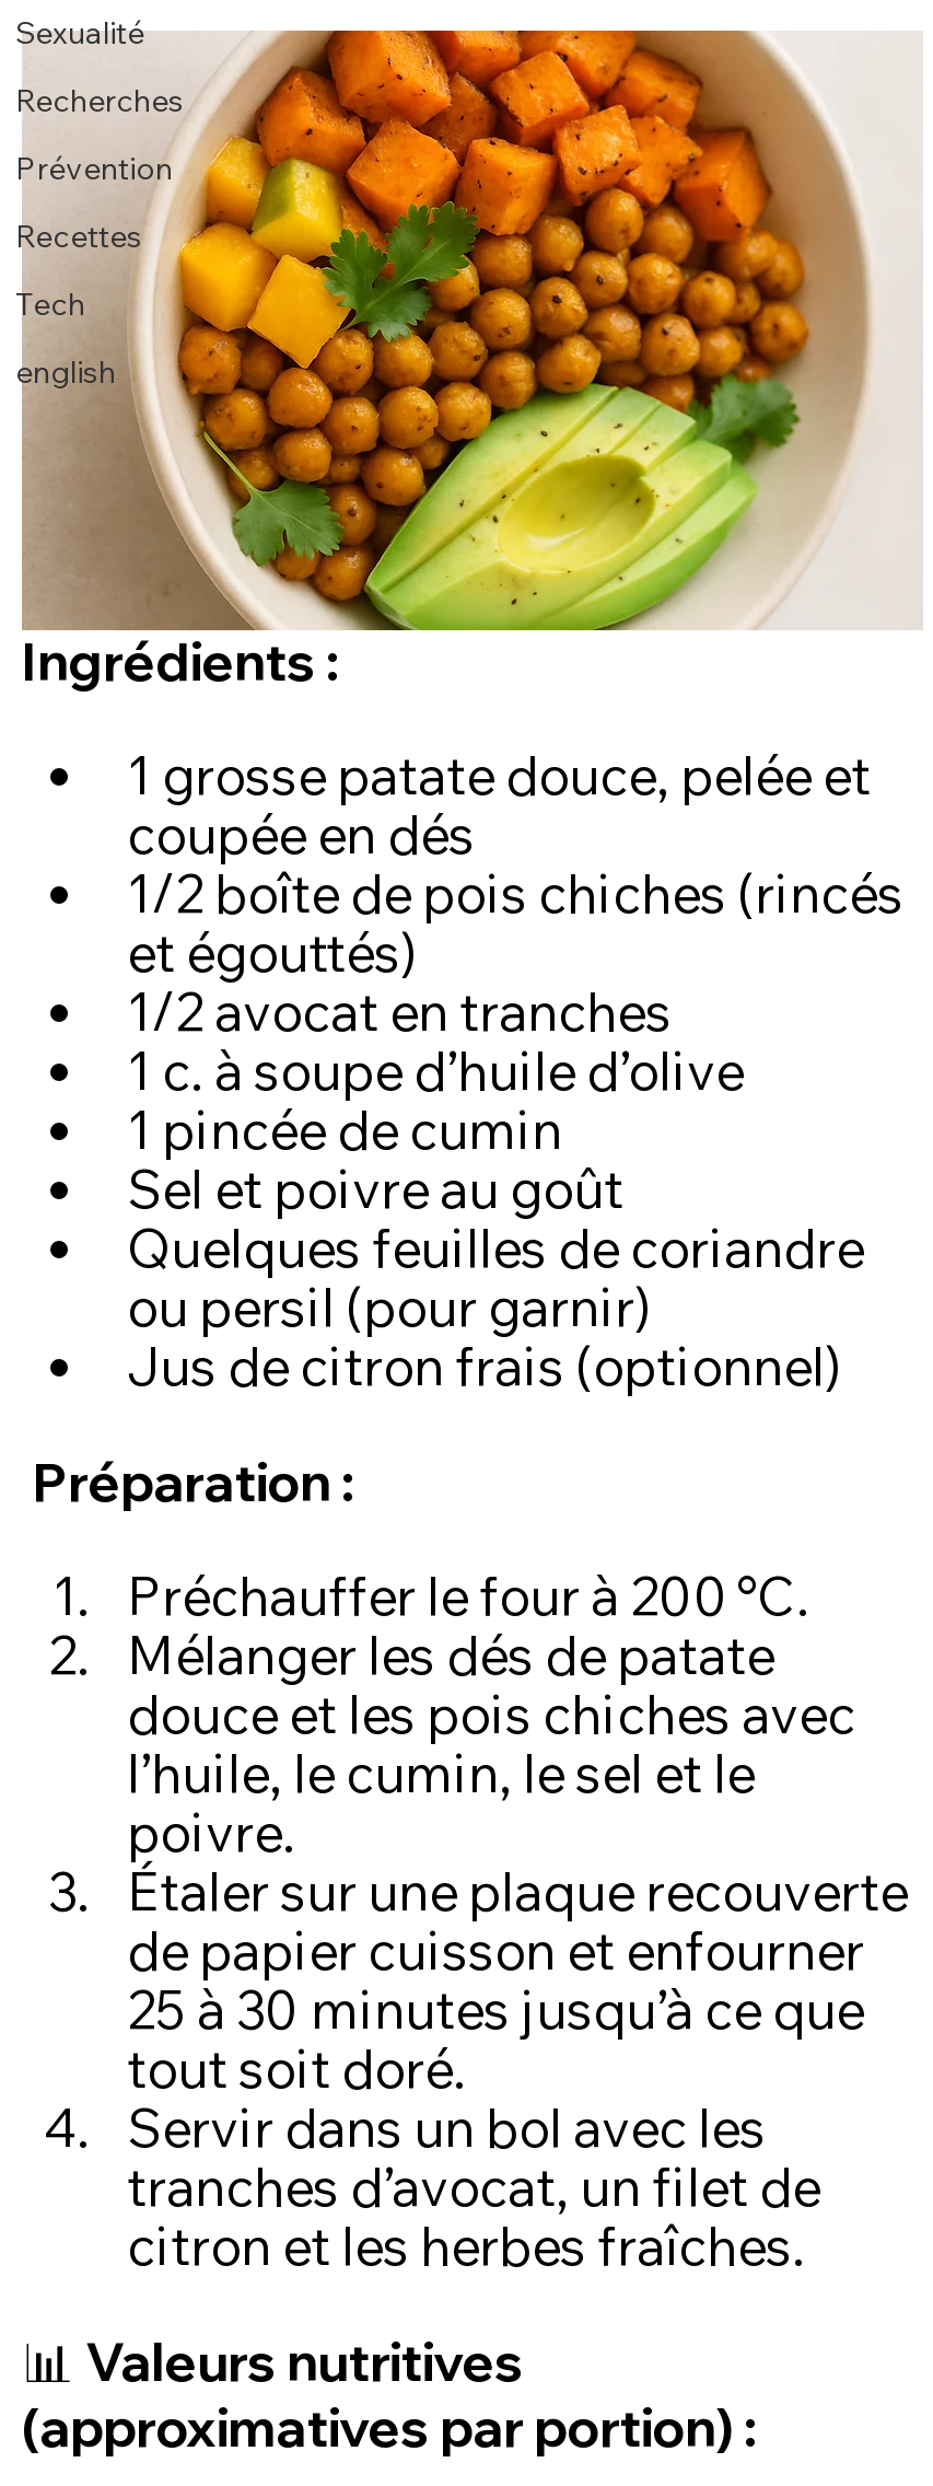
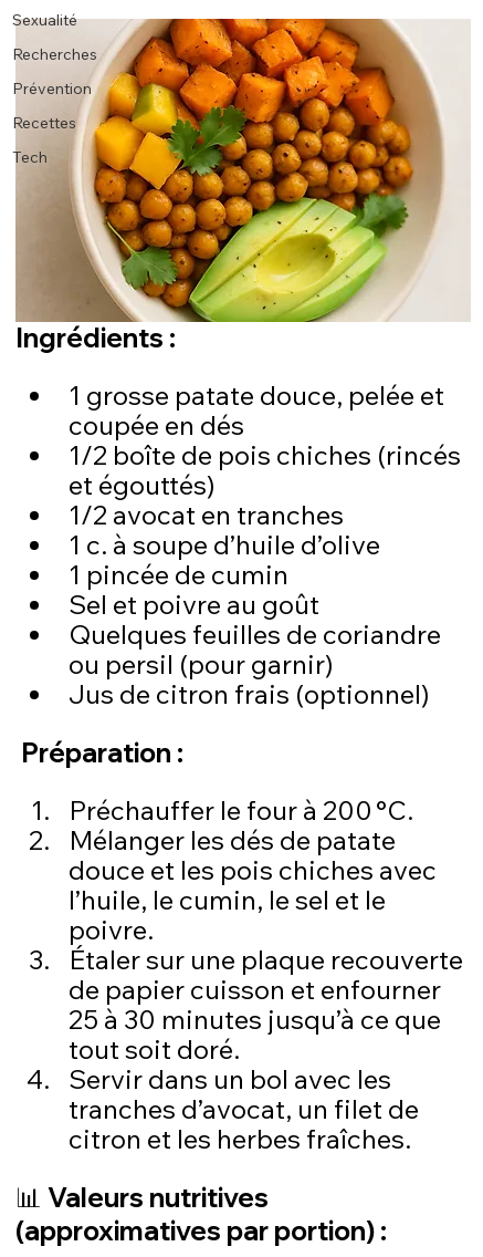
[15,351,116,391] english -> none

